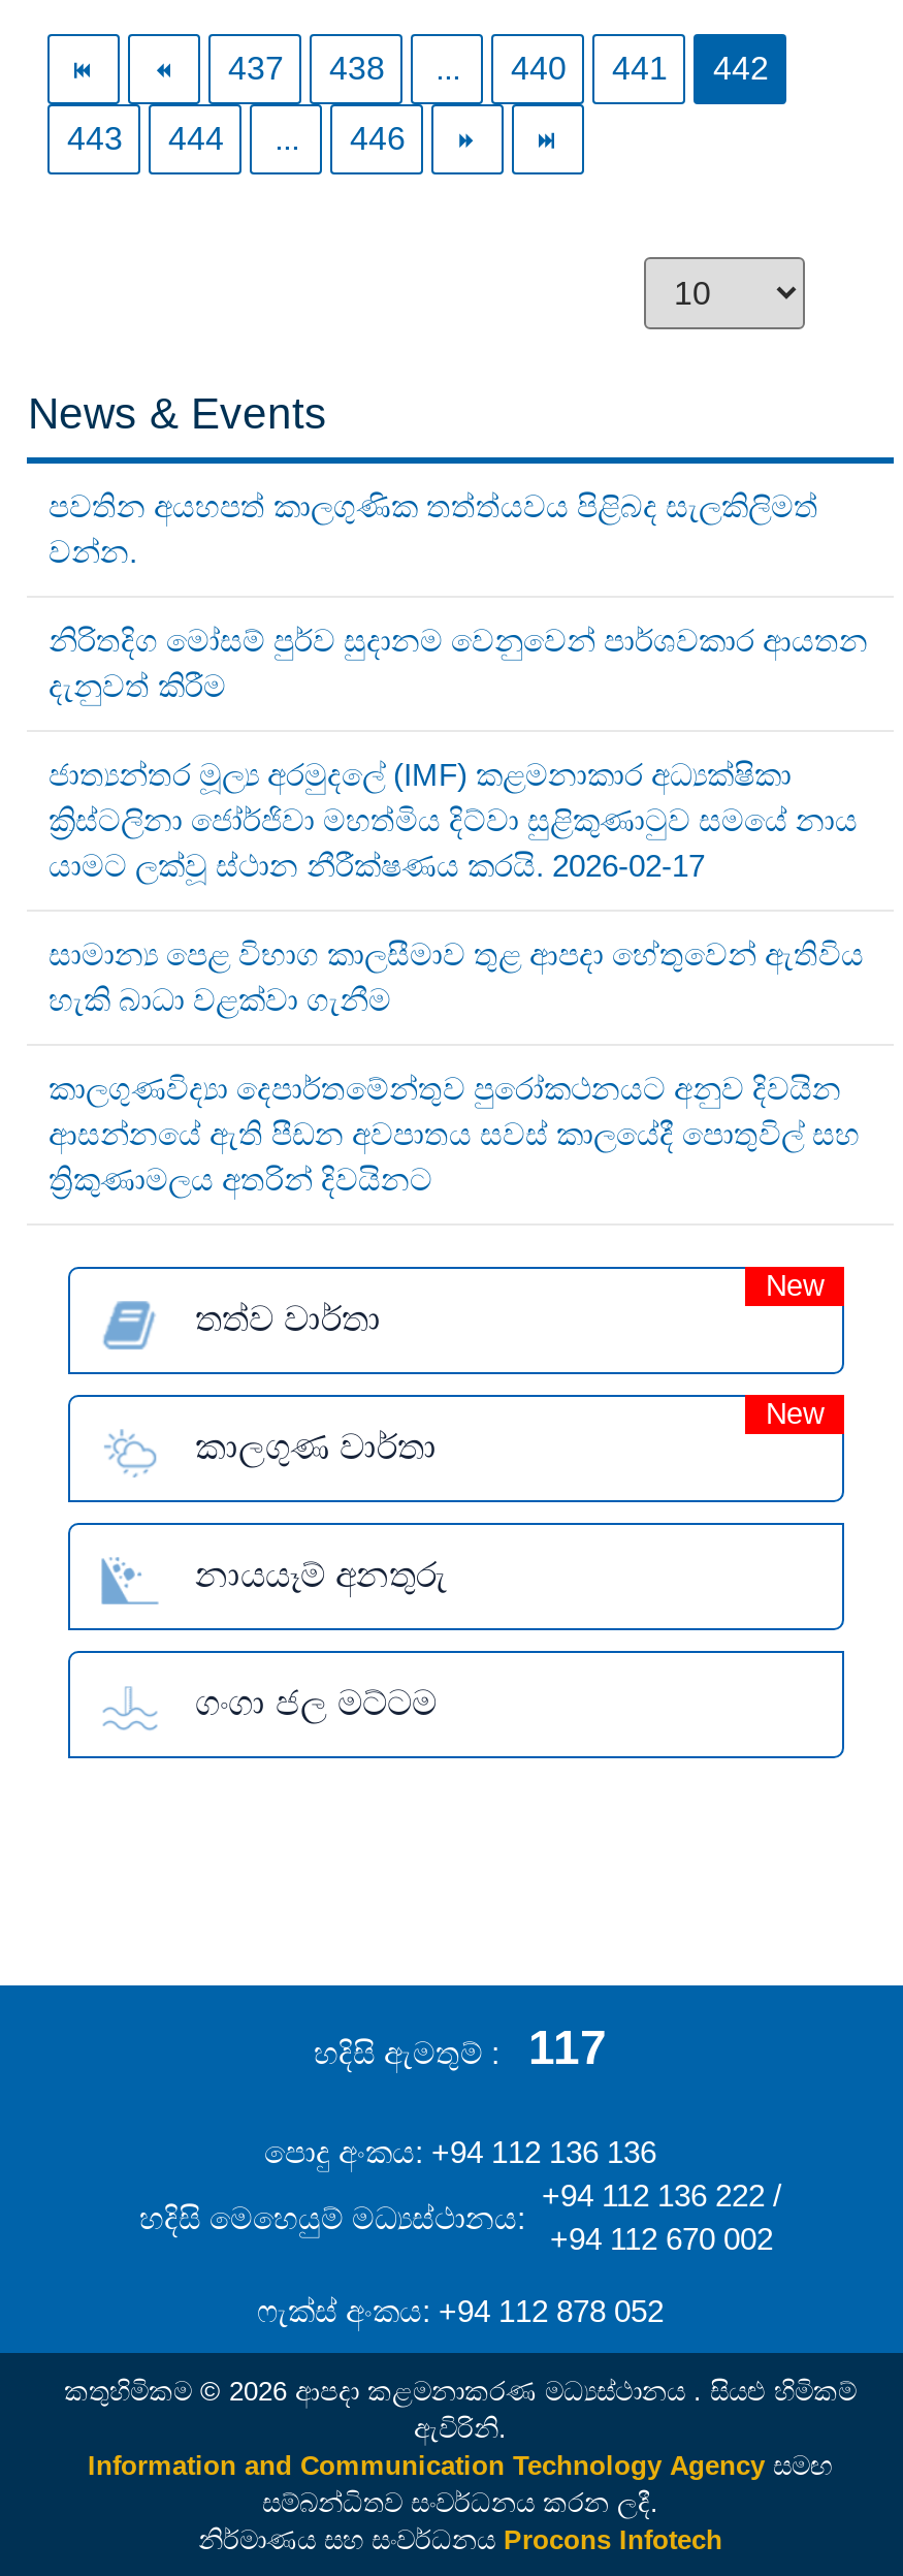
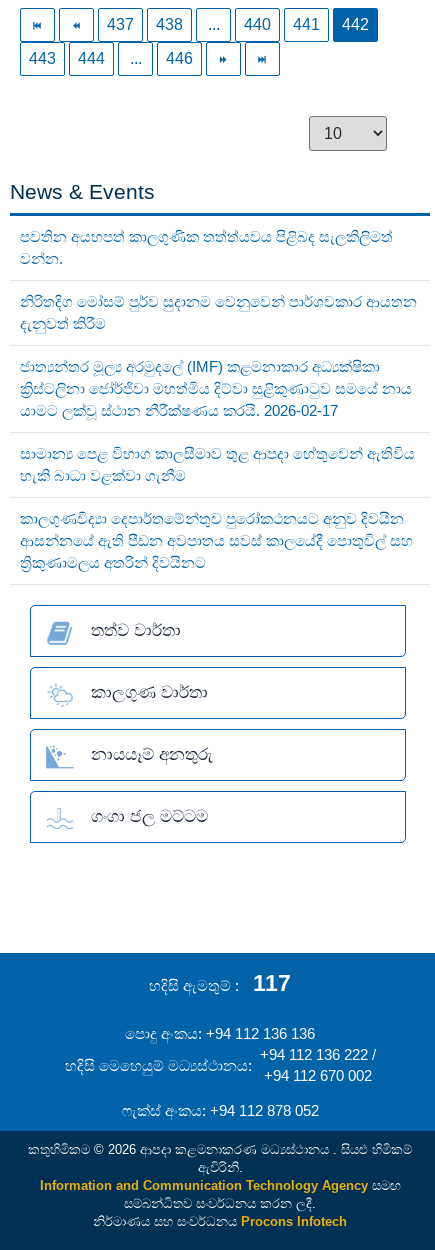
[766,1270,824,1303] New -> none
[766,1398,824,1431] New -> none

